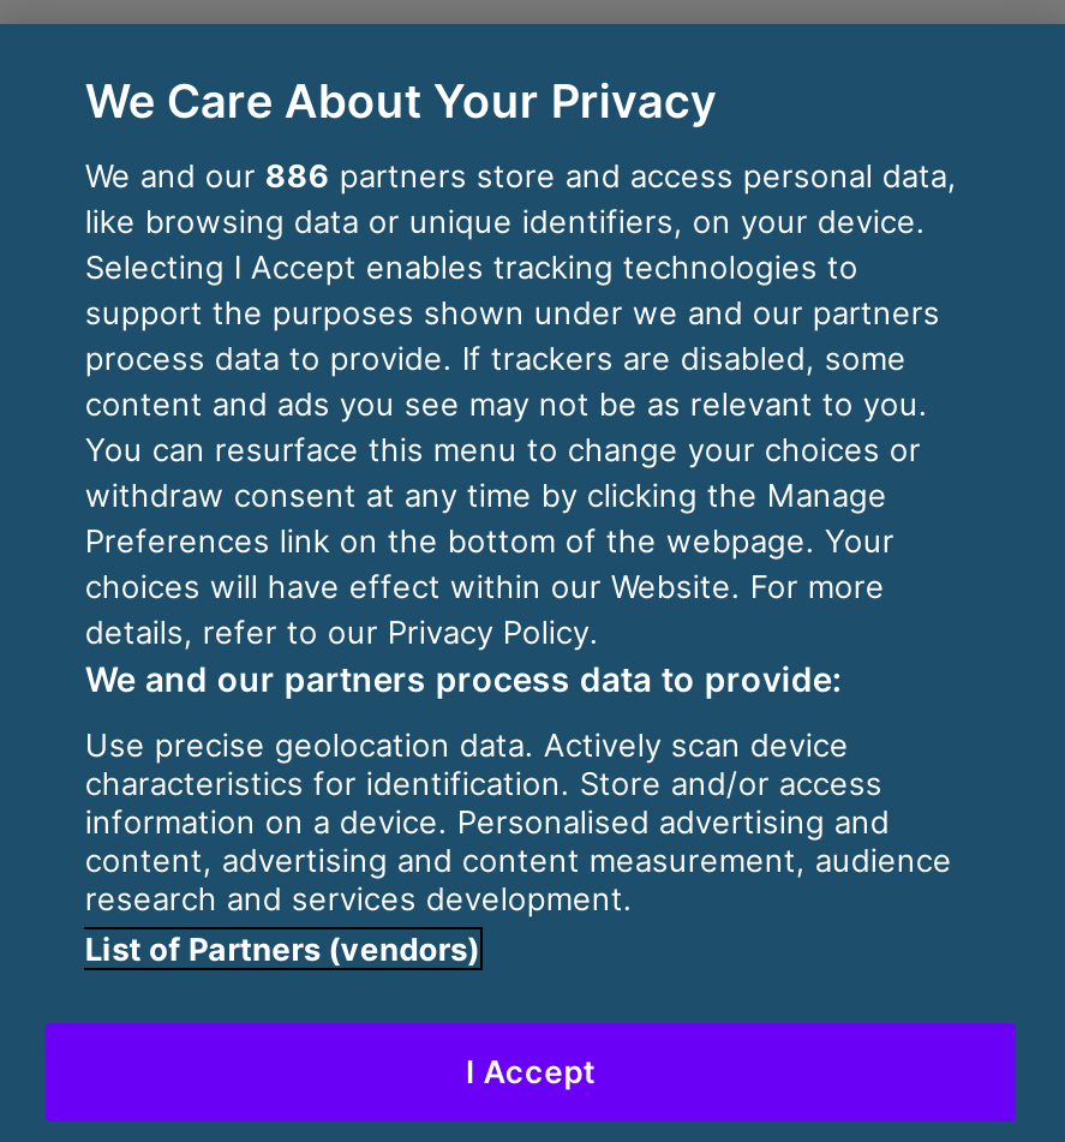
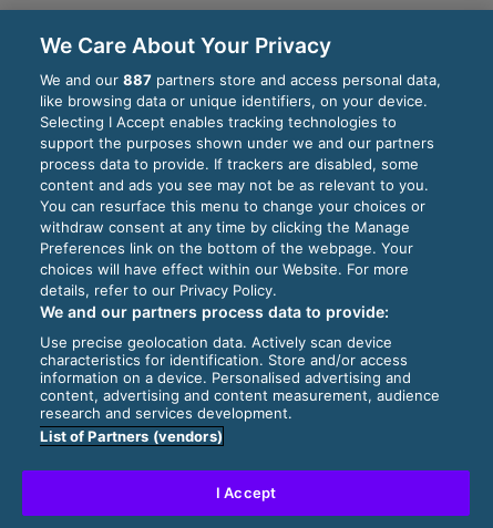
[85,156,957,195] We and our 886 partners store and access personal data, -> [40,71,441,89] We and our 887 partners store and access personal data,

